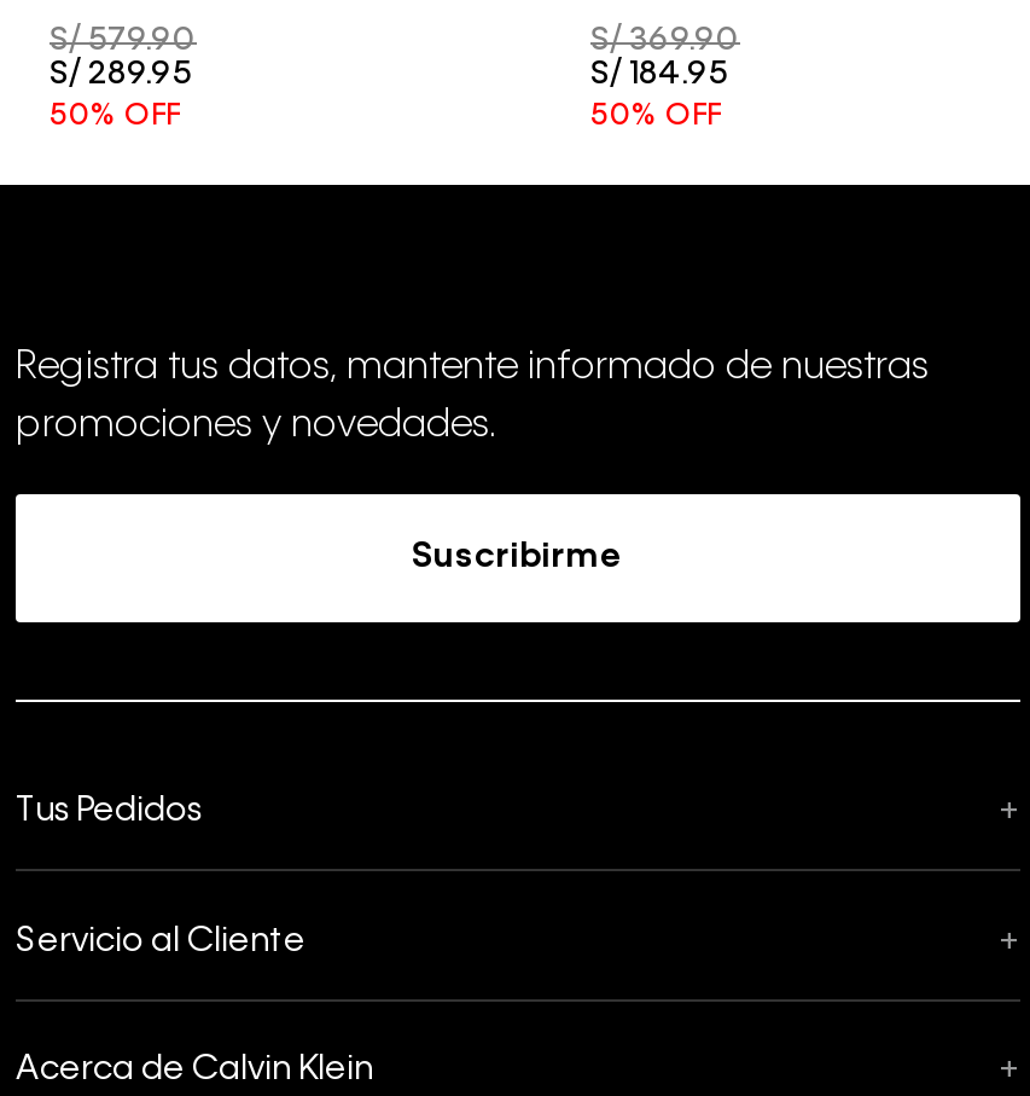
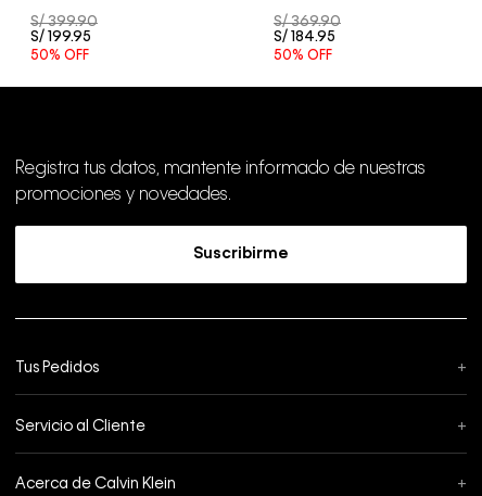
[50,25,197,90] S/ 579 90 | S/ 289 95 -> [30,15,98,44] S/ 399 90 | S/ 199 95

